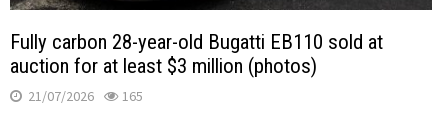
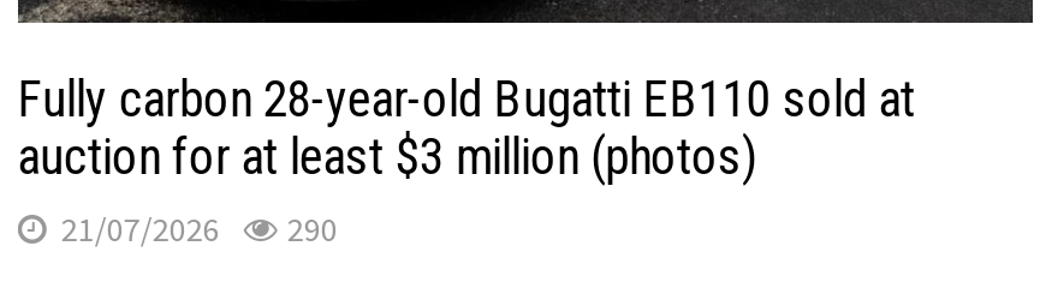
[28,86,143,104] 21/07/2026 165 -> [61,208,338,251] 21/07/2026 290

